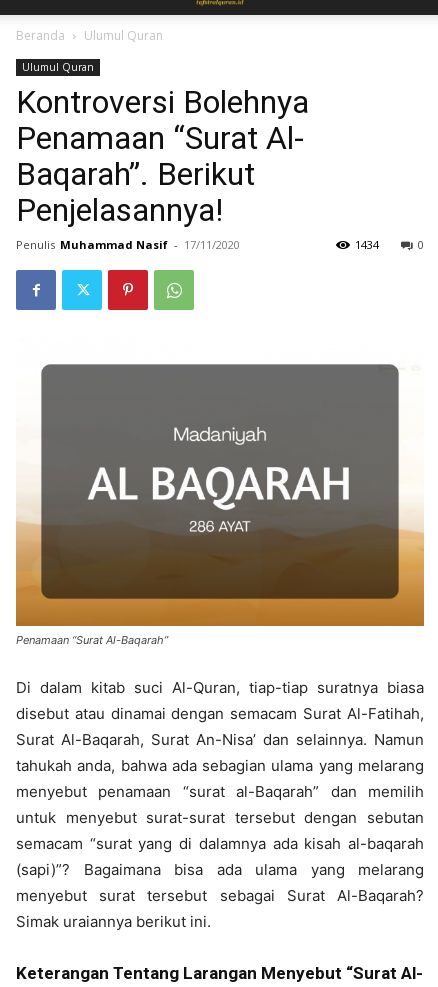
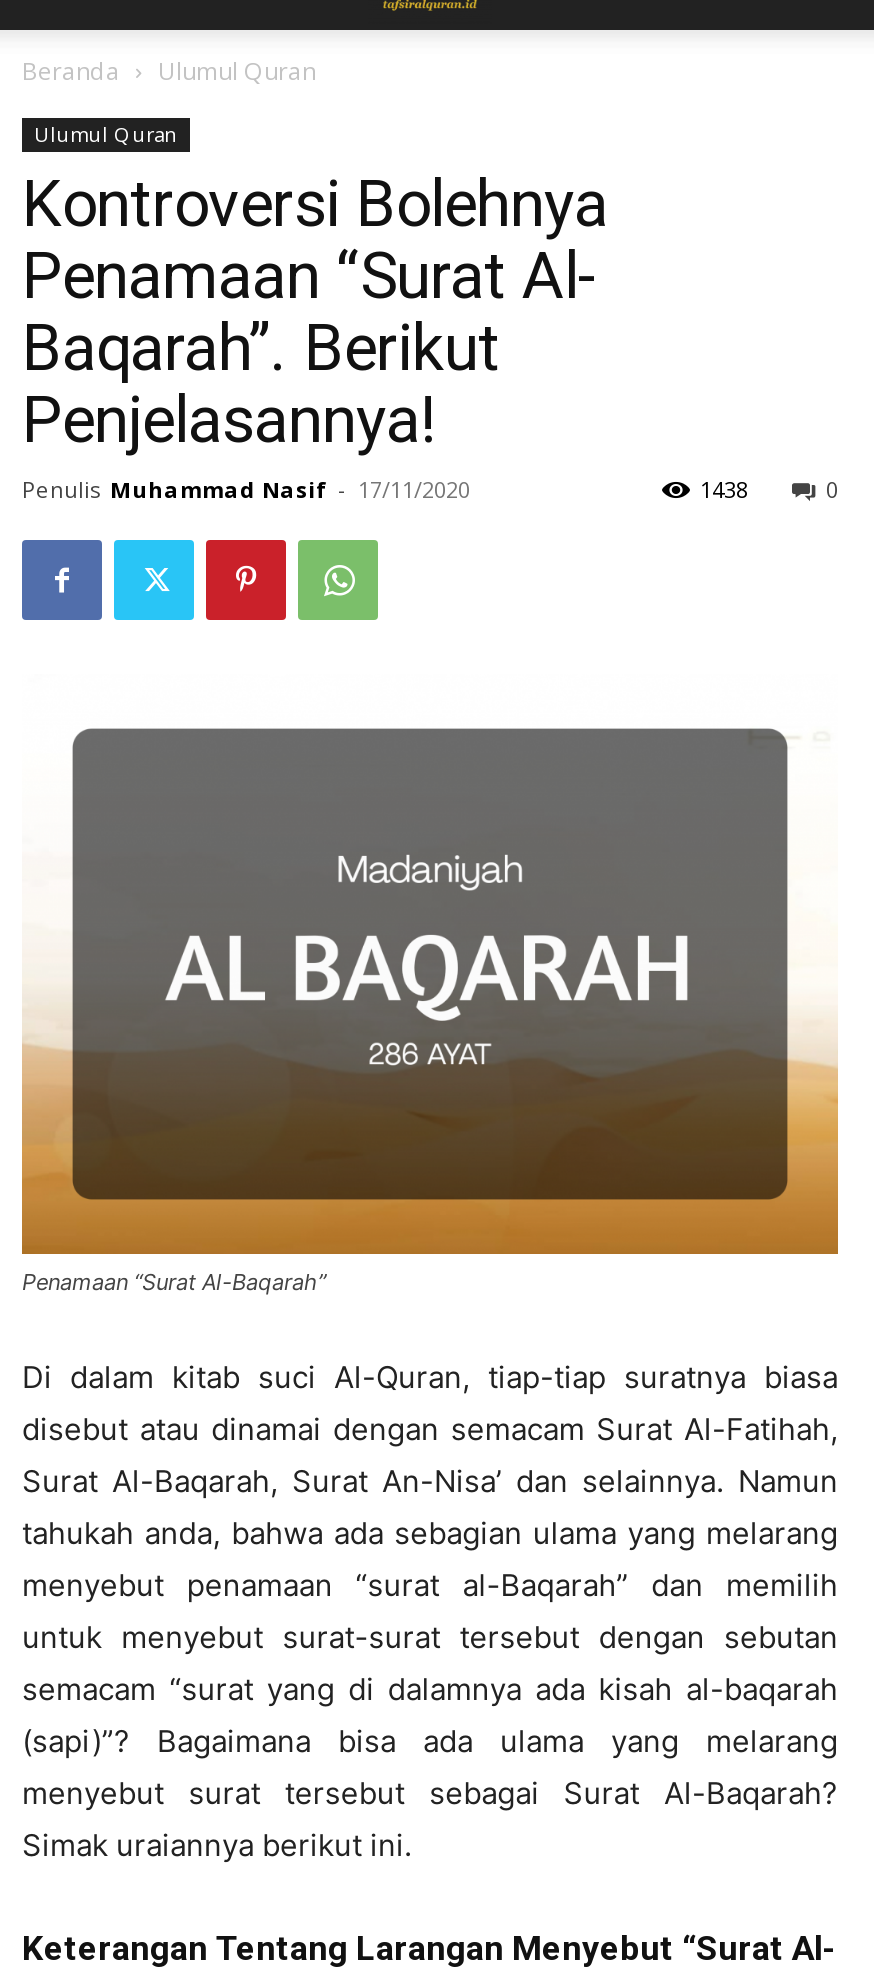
[355,237,379,252] 1434 -> [700,474,748,504] 1438

